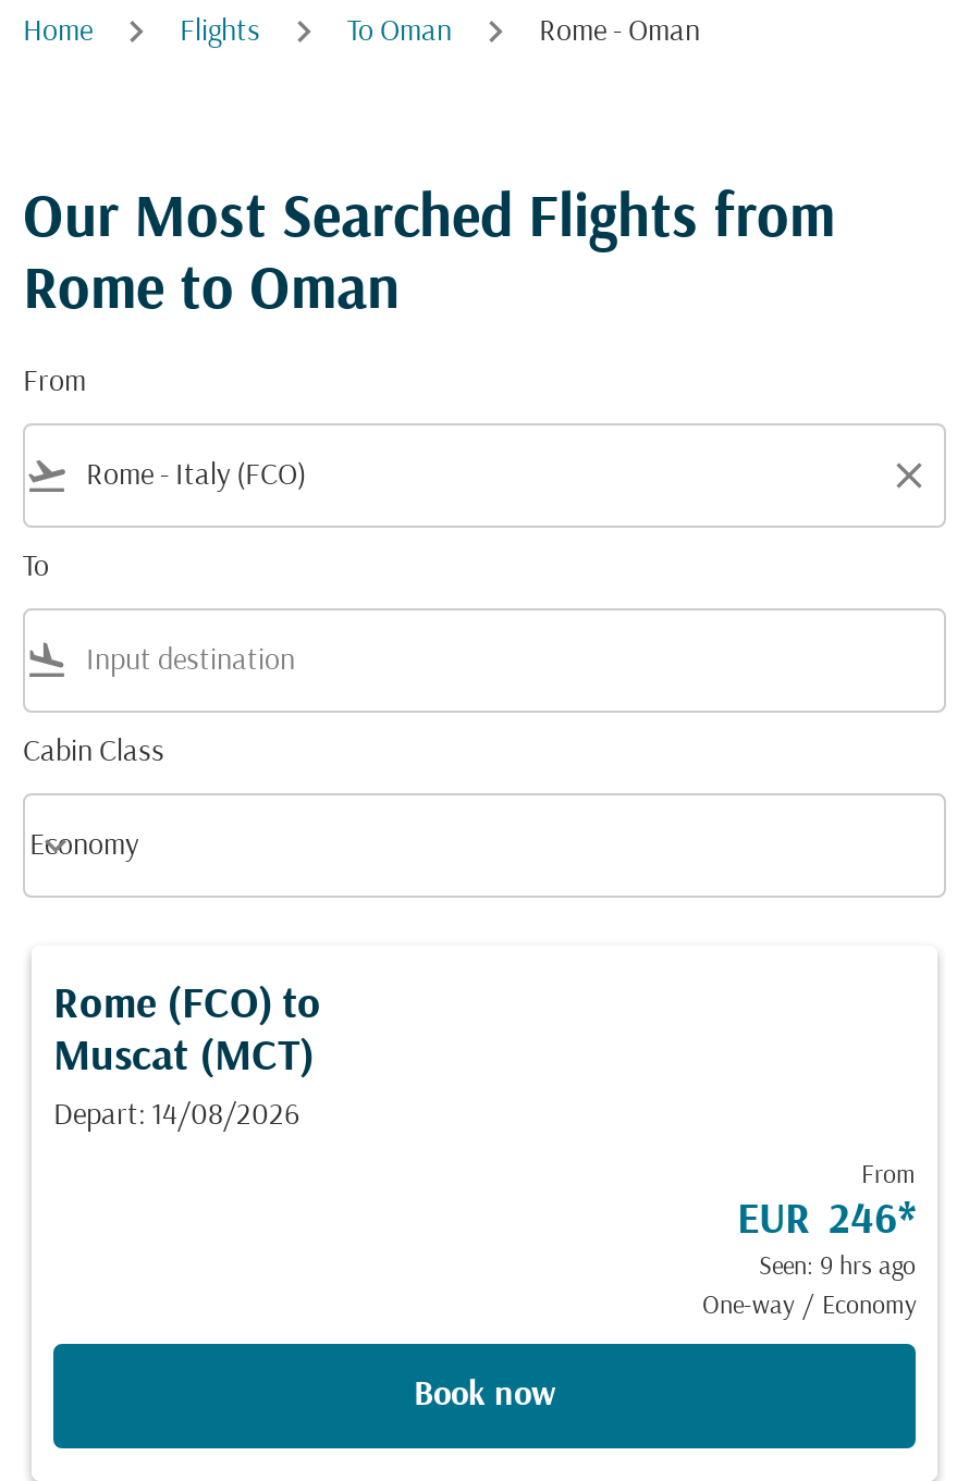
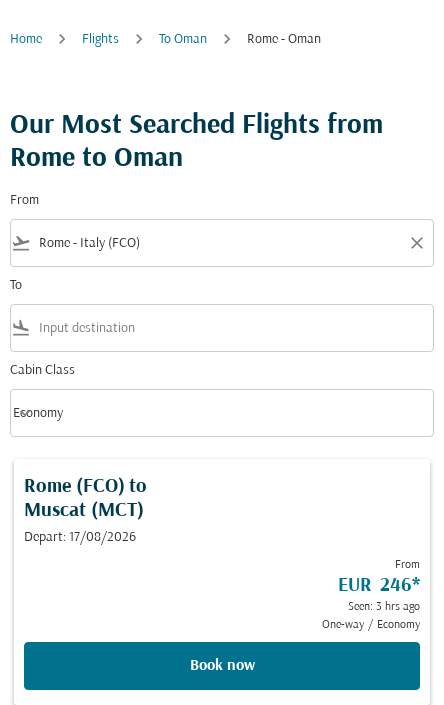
[53,1100,299,1133] Depart: 14/08/2026 -> [24,530,136,545] Depart: 17/08/2026
[759,1255,916,1281] Seen: 9 hrs ago -> [348,601,420,613] Seen: 3 hrs ago

